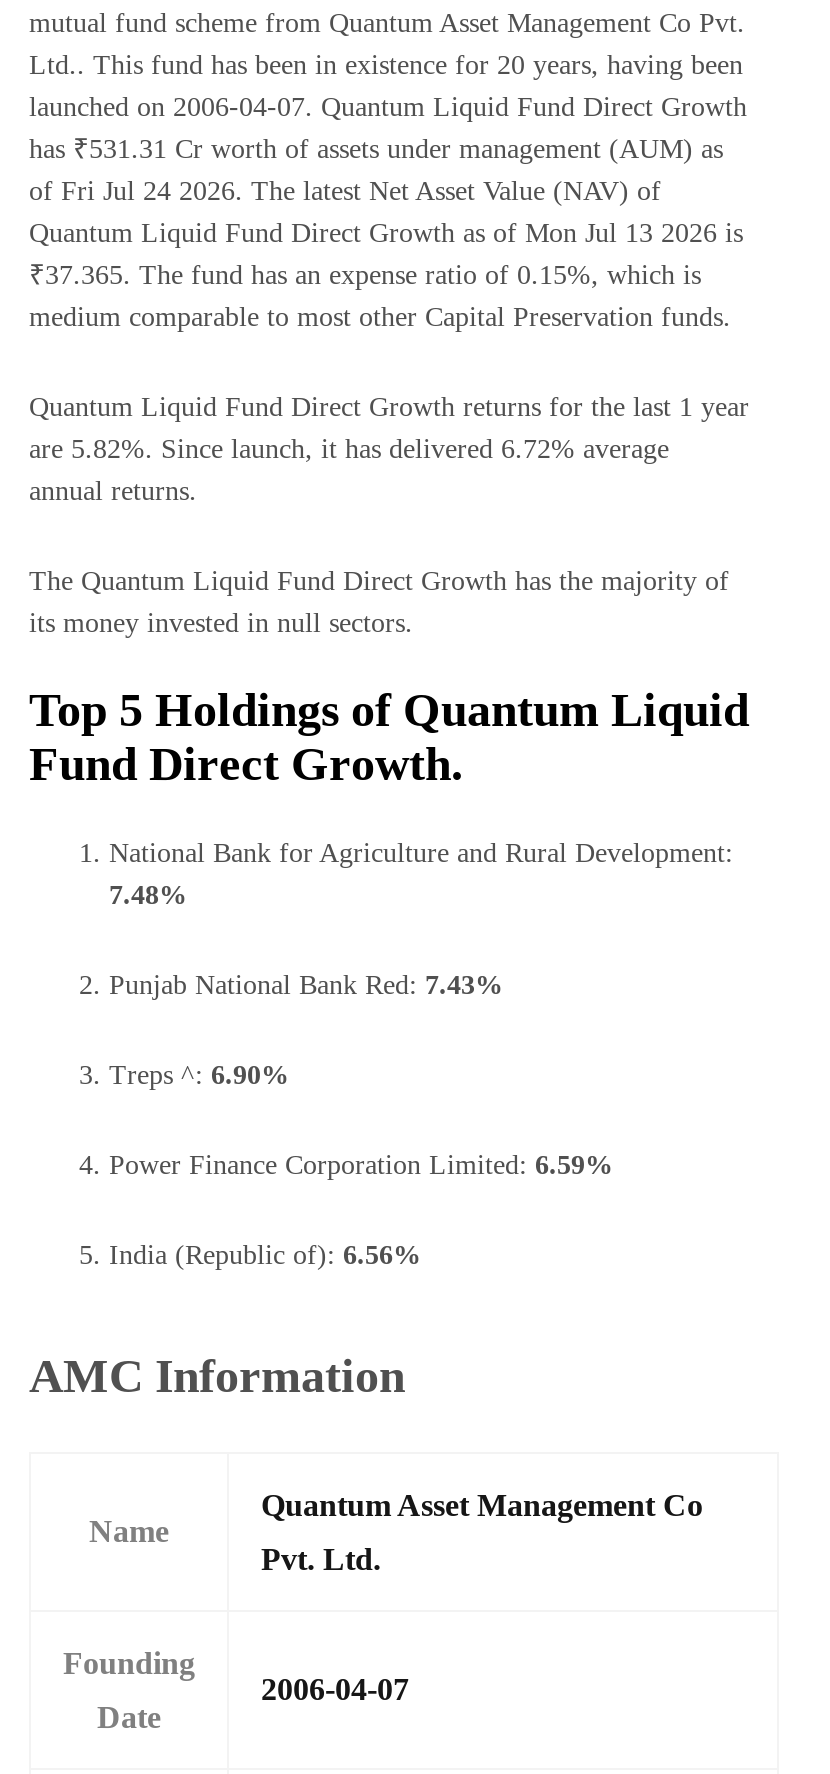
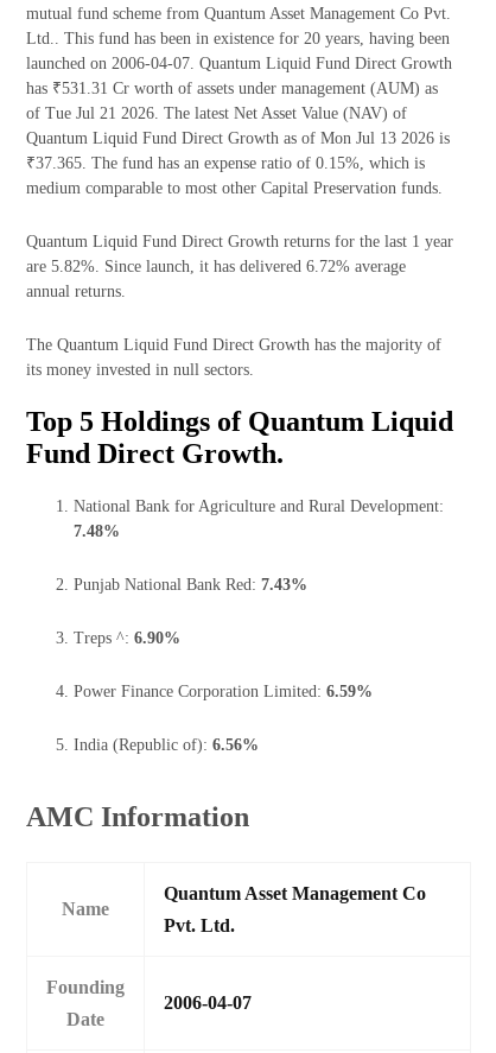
[29,176,661,206] of Fri Jul 24 2026. The latest Net Asset Value (NAV) of -> [26,105,407,122] of Tue Jul 21 2026. The latest Net Asset Value (NAV) of

